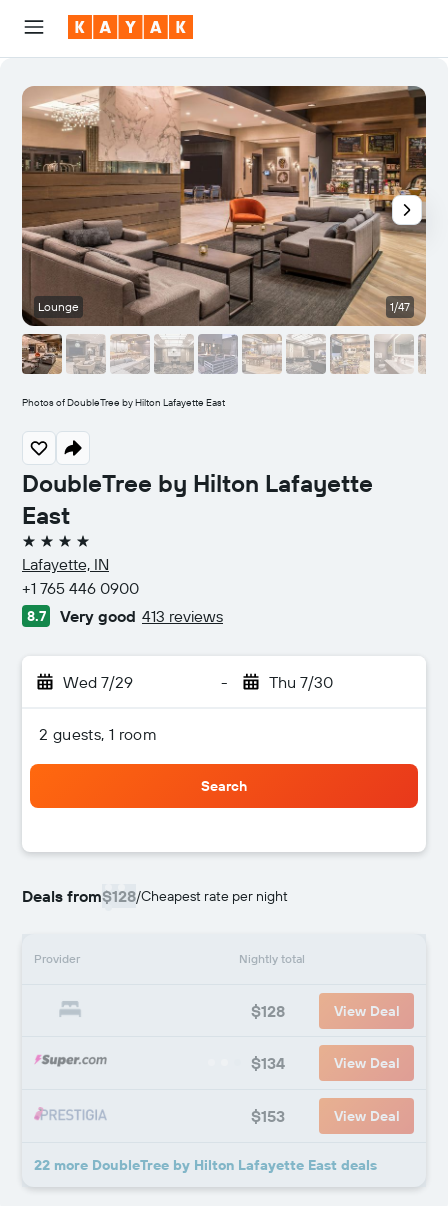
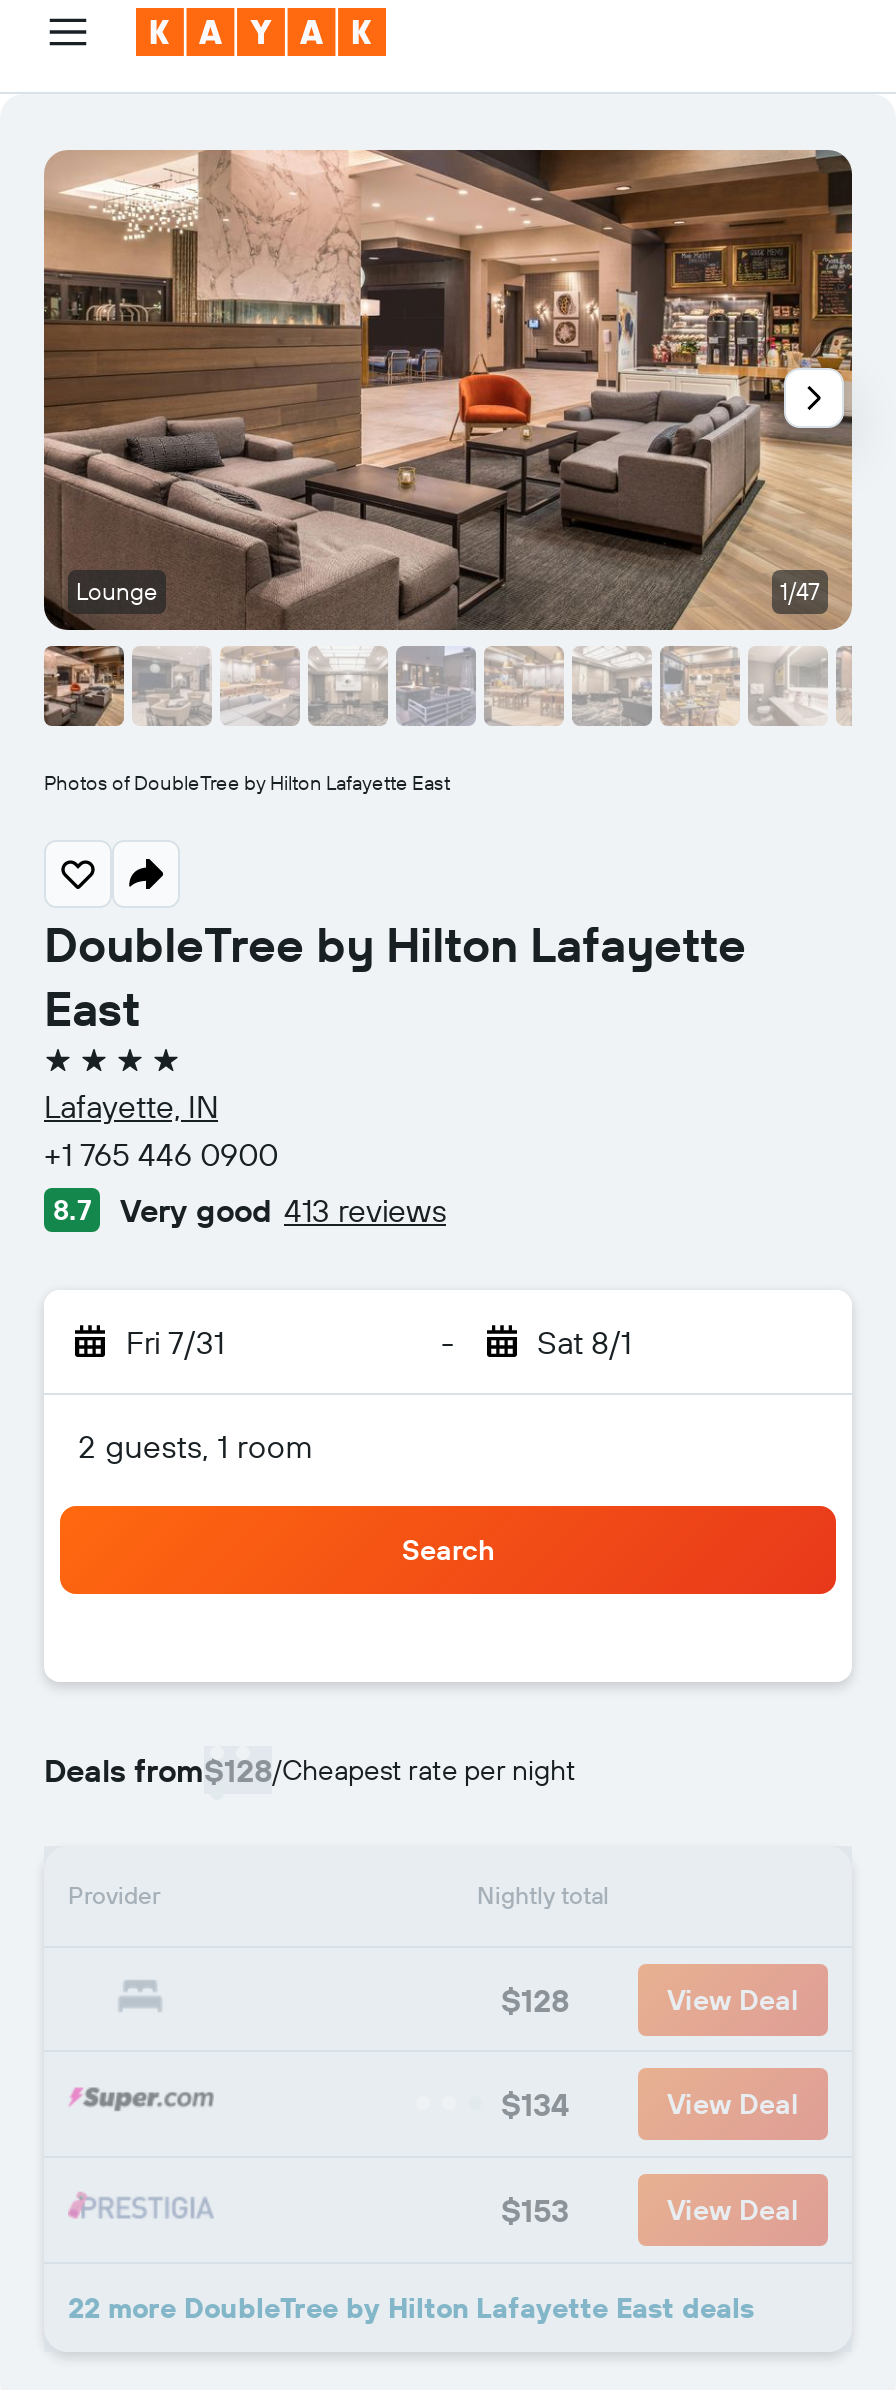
[63,672,133,692] Wed 7/29 -> [126,1322,224,1362] Fri 7/31
[268,672,332,692] Thu 7/30 -> [537,1322,631,1362] Sat 8/1

